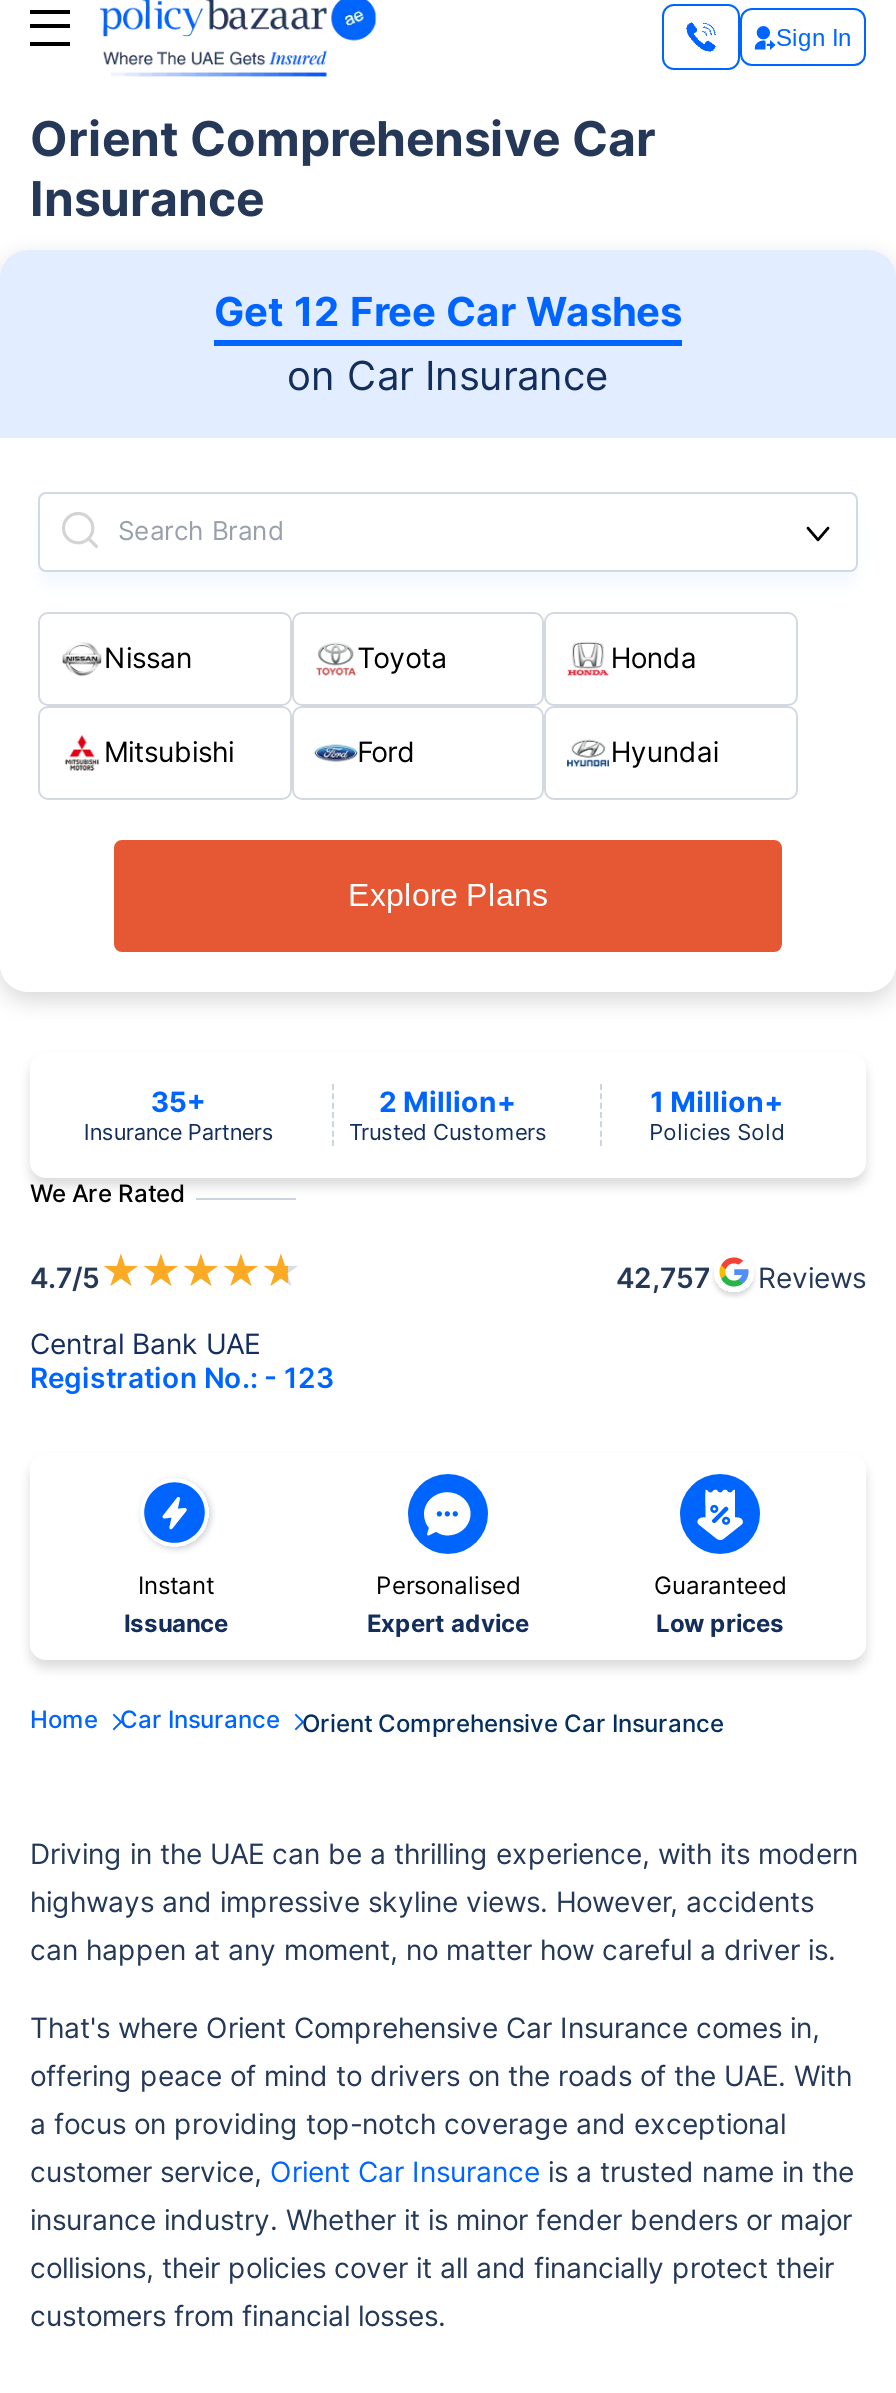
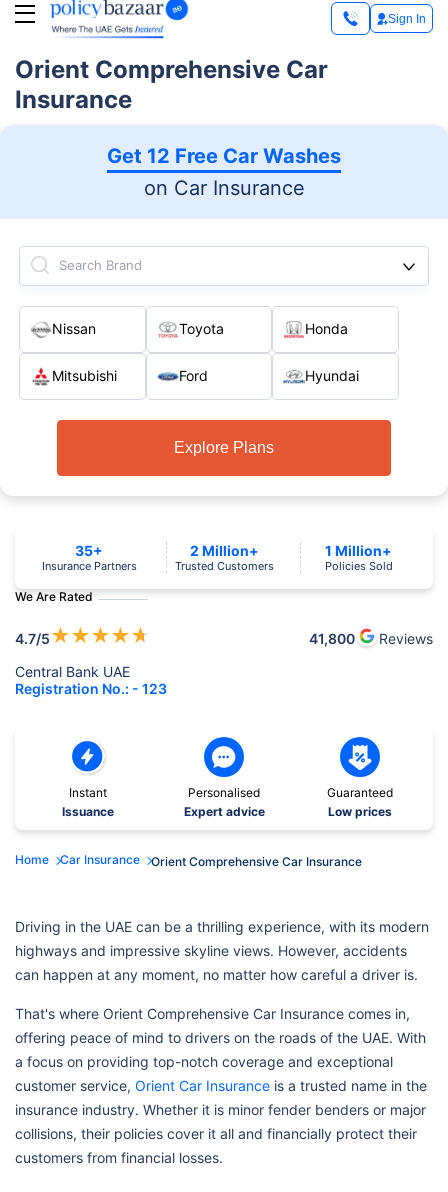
[616,1259,866,1293] 42,757 Reviews -> [309,630,433,647] 41,800 Reviews

